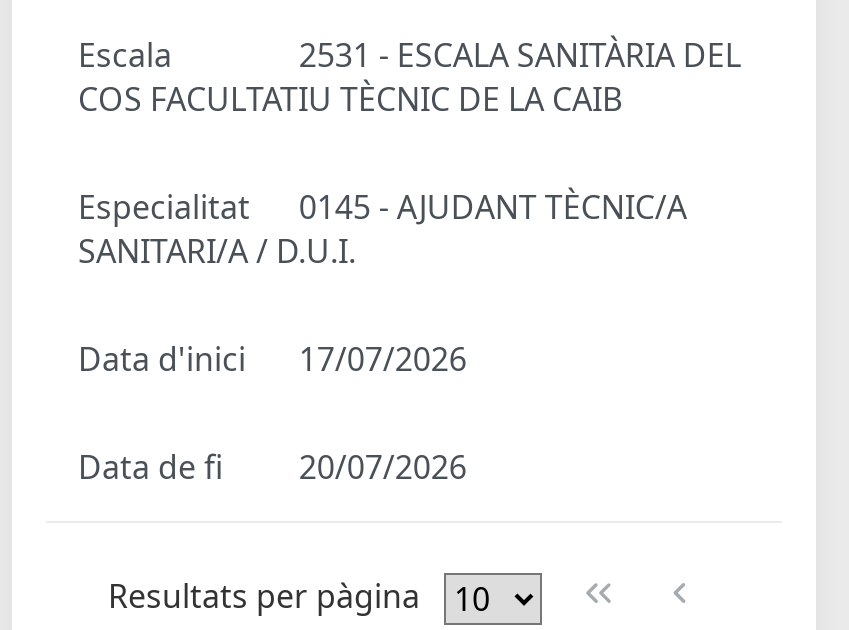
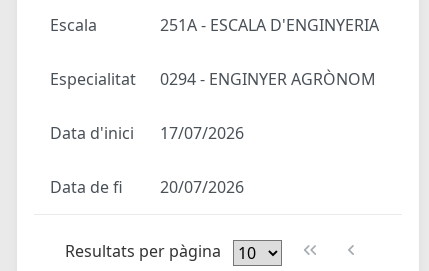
[78,33,741,121] 2531 - ESCALA SANITÀRIA DEL | COS FACULTATIU TÈCNIC DE LA CAIB -> [160,14,379,36] 251A - ESCALA D'ENGINYERIA
[78,185,687,273] 0145 - AJUDANT TÈCNIC/A | SANITARI/A / D.U.I. -> [160,68,376,90] 0294 - ENGINYER AGRÒNOM

